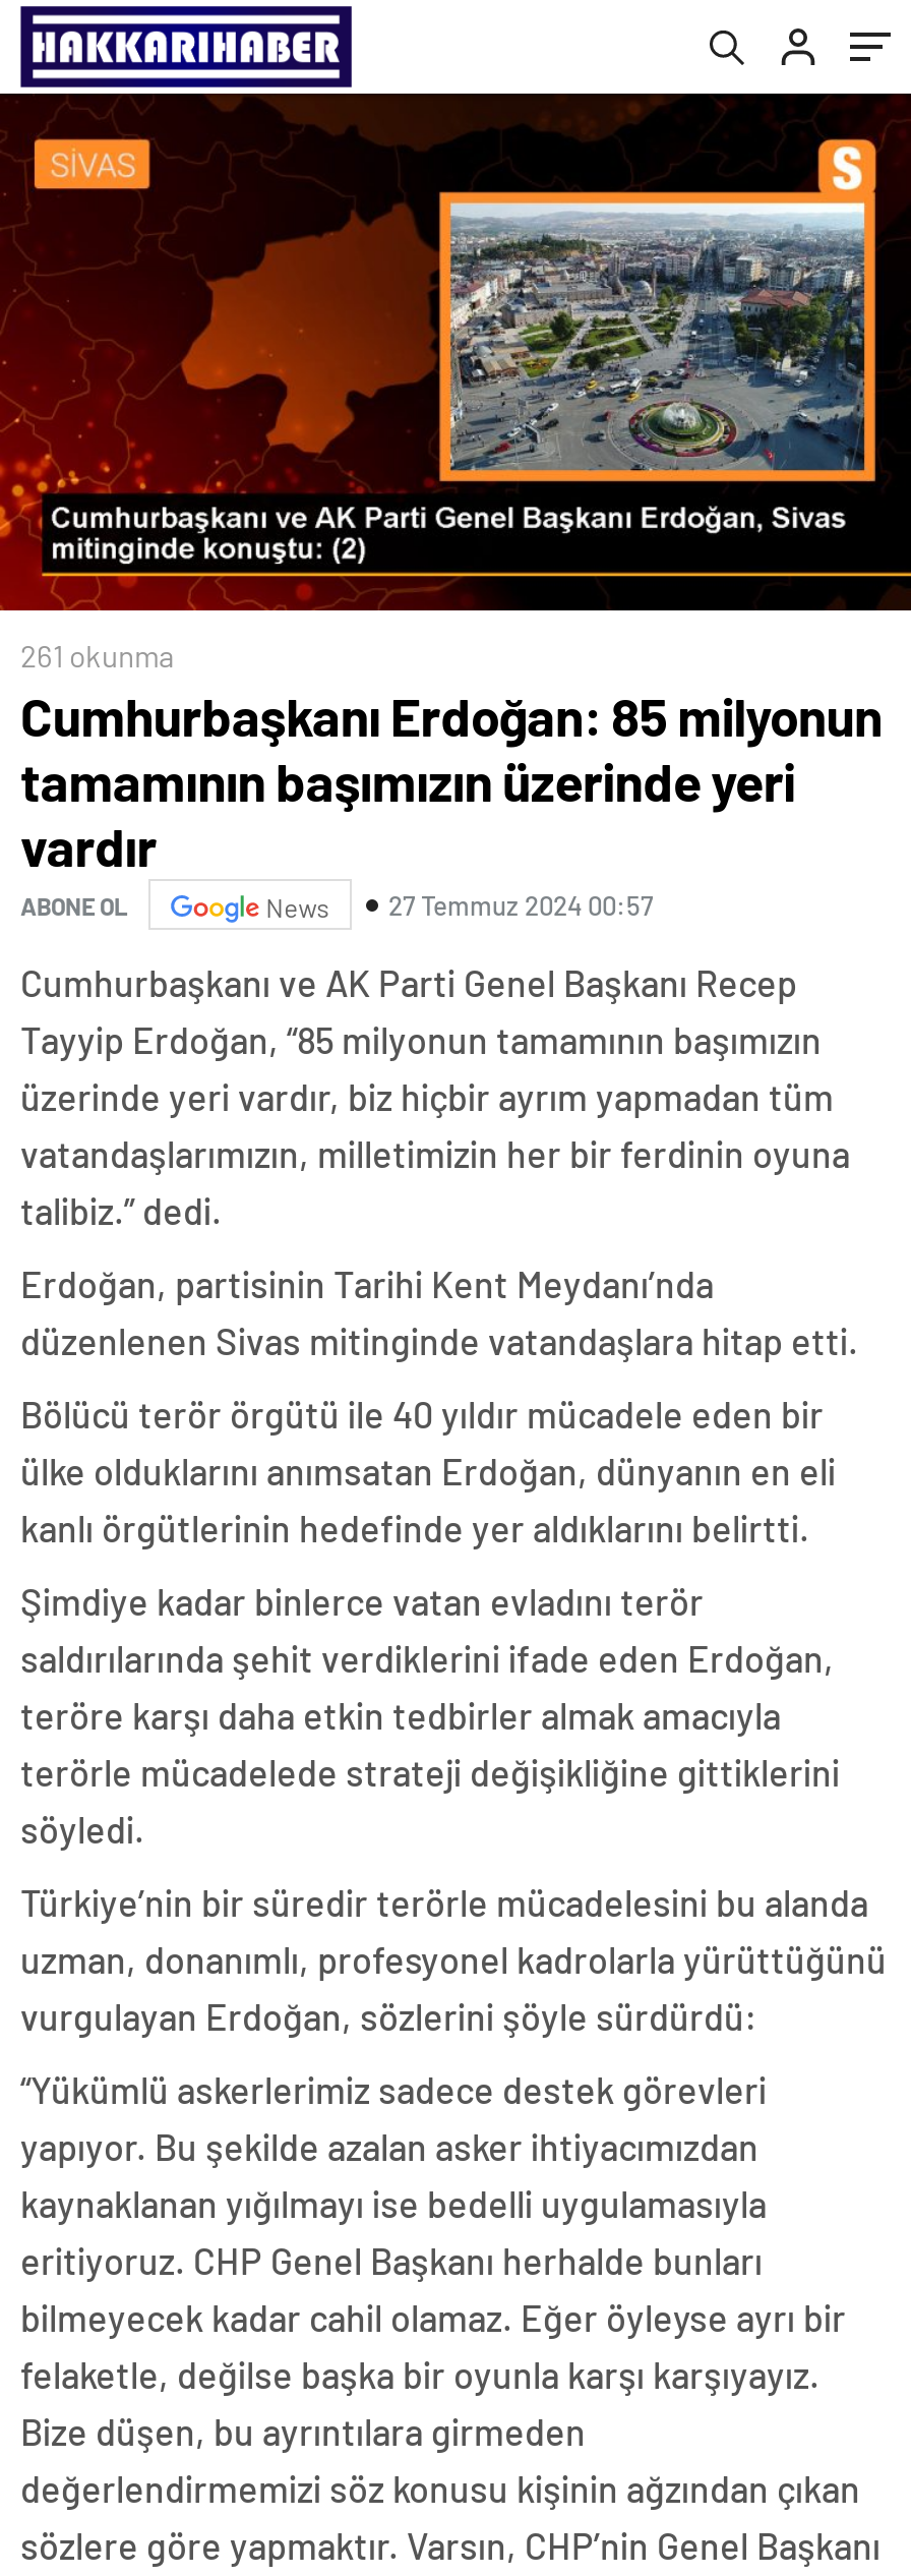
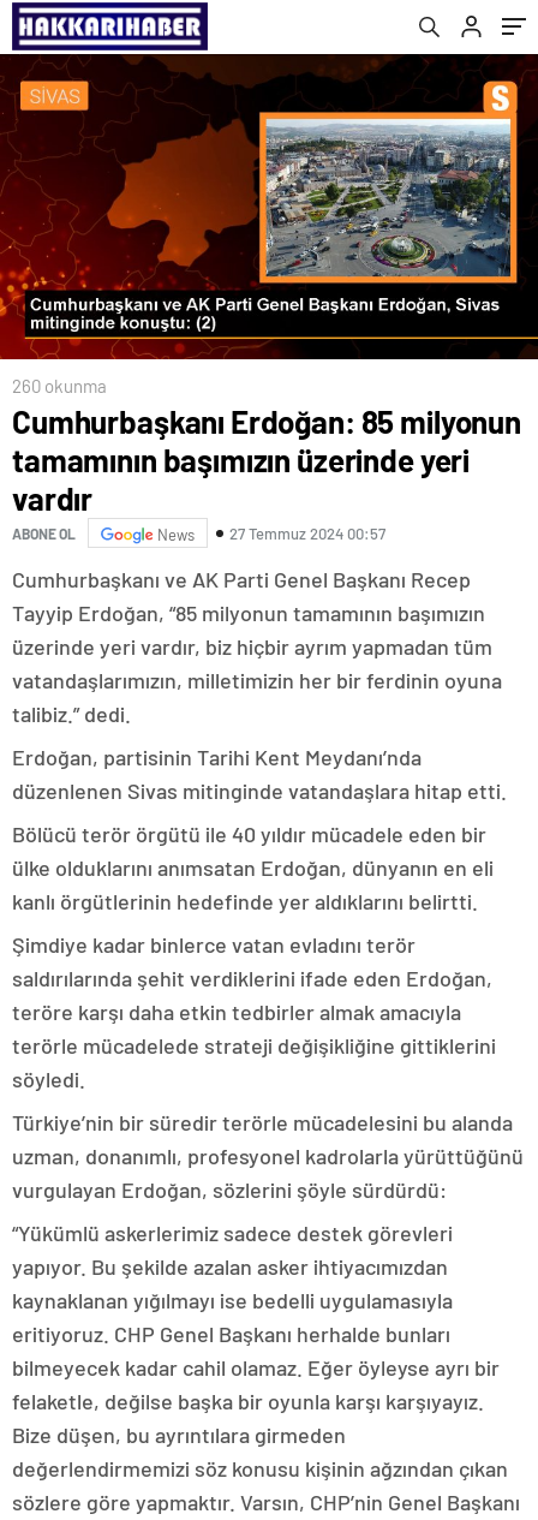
[20,637,175,674] 261 okunma -> [12,375,107,397] 260 okunma

